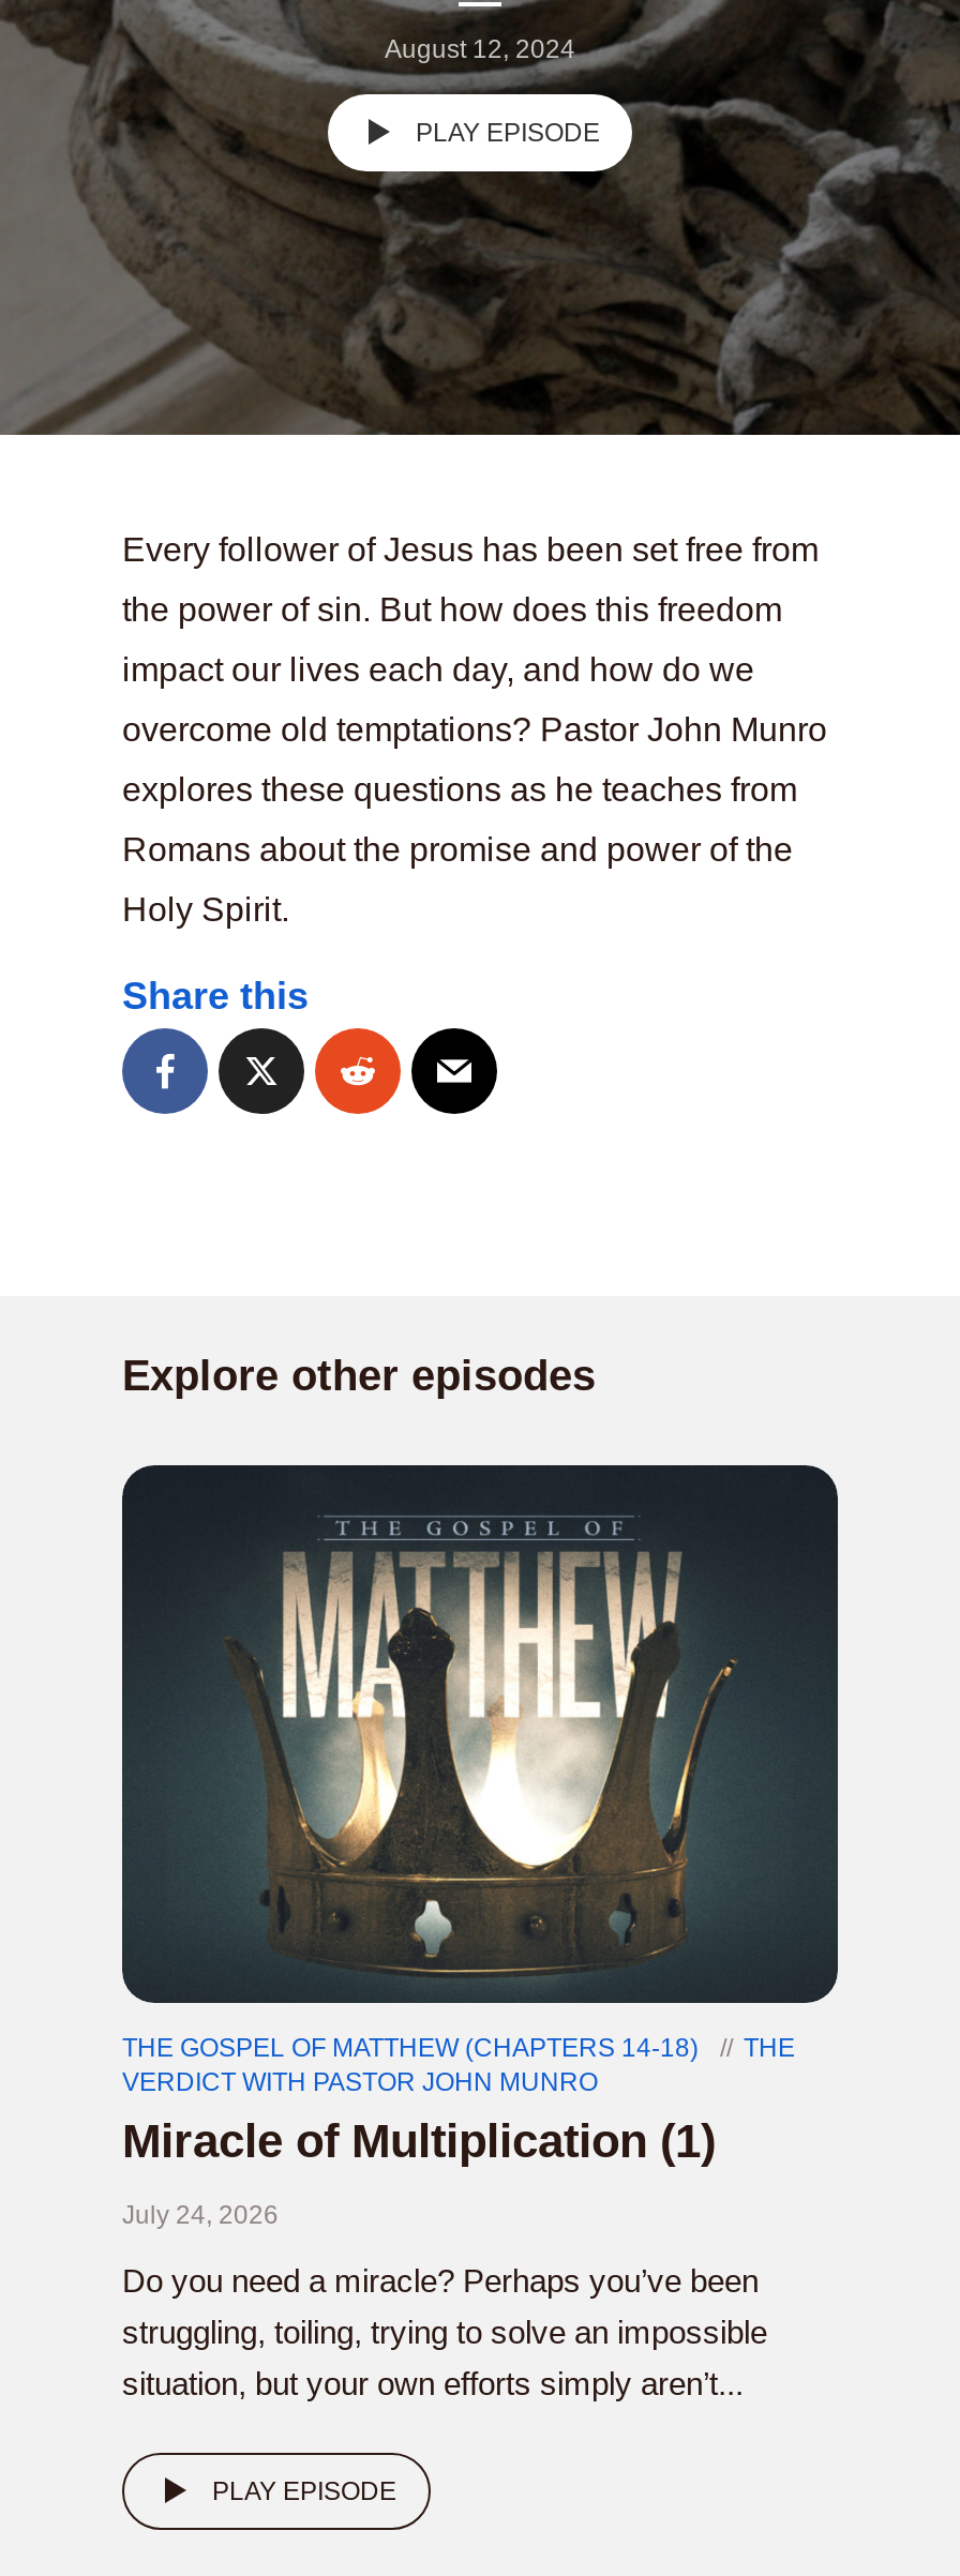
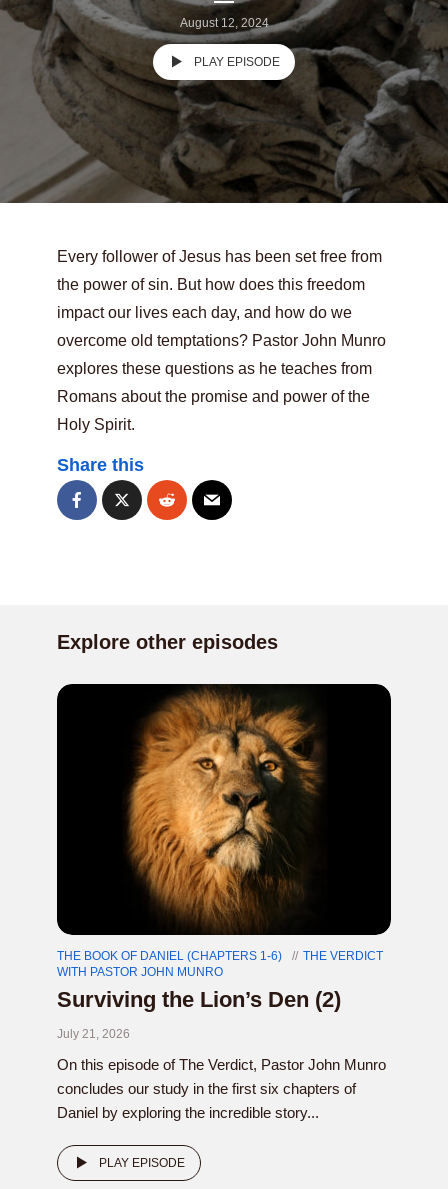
[122,1465,838,2167] [image] | THE GOSPEL OF MATTHEW (CHAPTERS 14-18) | THE | VERDICT WITH PASTOR JOHN MUNRO | Miracle of Multiplication (1) -> [57,684,391,1012] [image] | THE BOOK OF DANIEL (CHAPTERS 1-6) | THE VERDICT | WITH PASTOR JOHN MUNRO | Surviving the Lion’s Den (2)
[122,2199,279,2229] July 24, 2026 -> [57,1027,130,1041] July 21, 2026
[122,2262,767,2401] Do you need a miracle? Perhaps you’ve been | struggling, toiling, trying to solve an impossible | situation, but your own efforts simply aren’t... -> [57,1056,386,1121] On this episode of The Verdict, Pastor John Munro | concludes our study in the first six chapters of | Daniel by exploring the incredible story...

